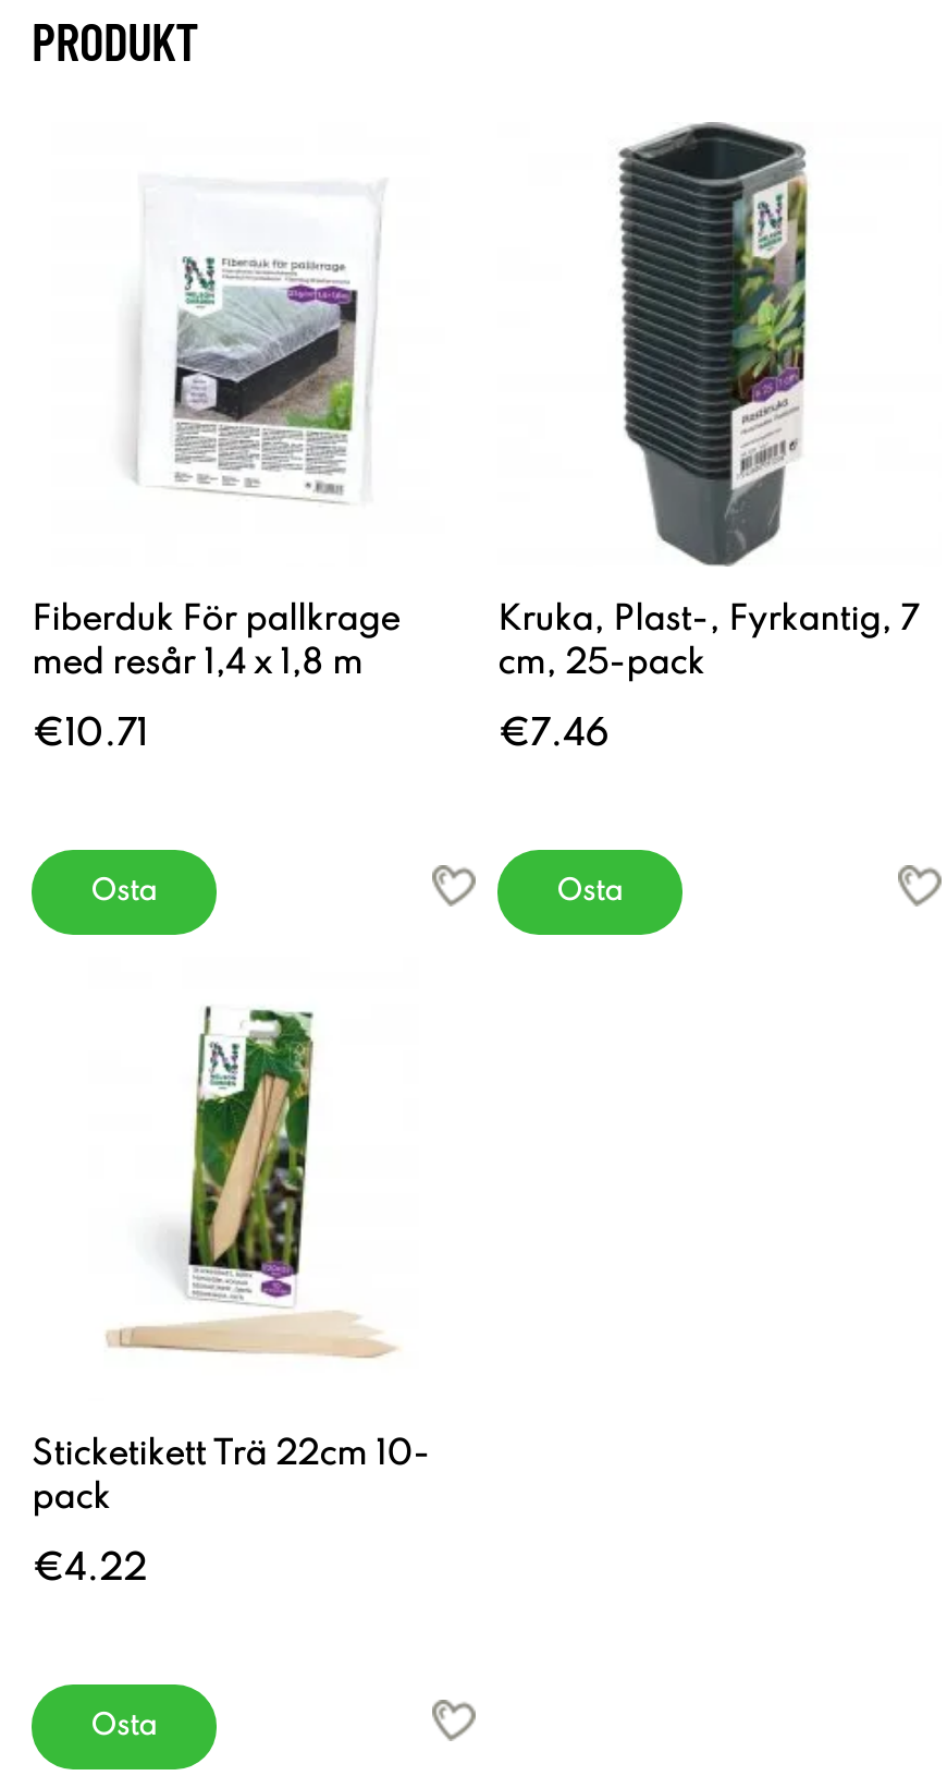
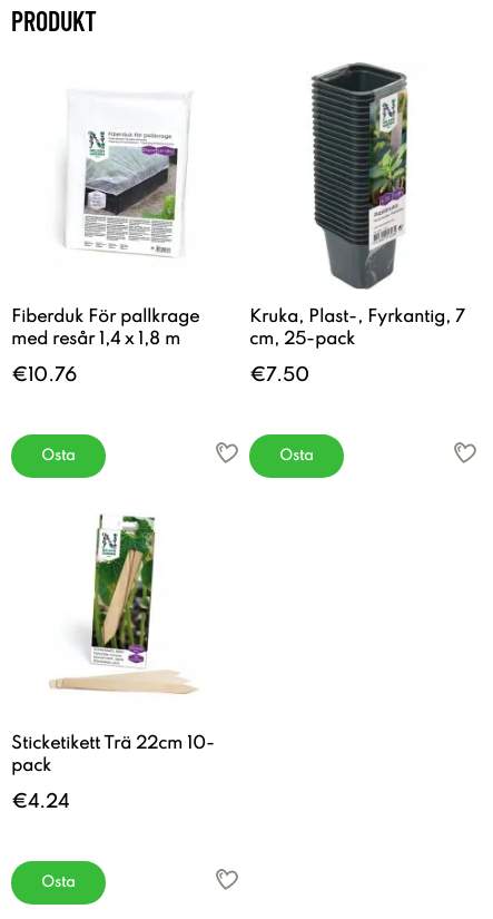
[32,716,147,753] €10.71 -> [11,366,77,385] €10.76
[497,716,608,753] €7.46 -> [249,366,309,385] €7.50
[32,1551,147,1588] €4.22 -> [11,793,69,812] €4.24

